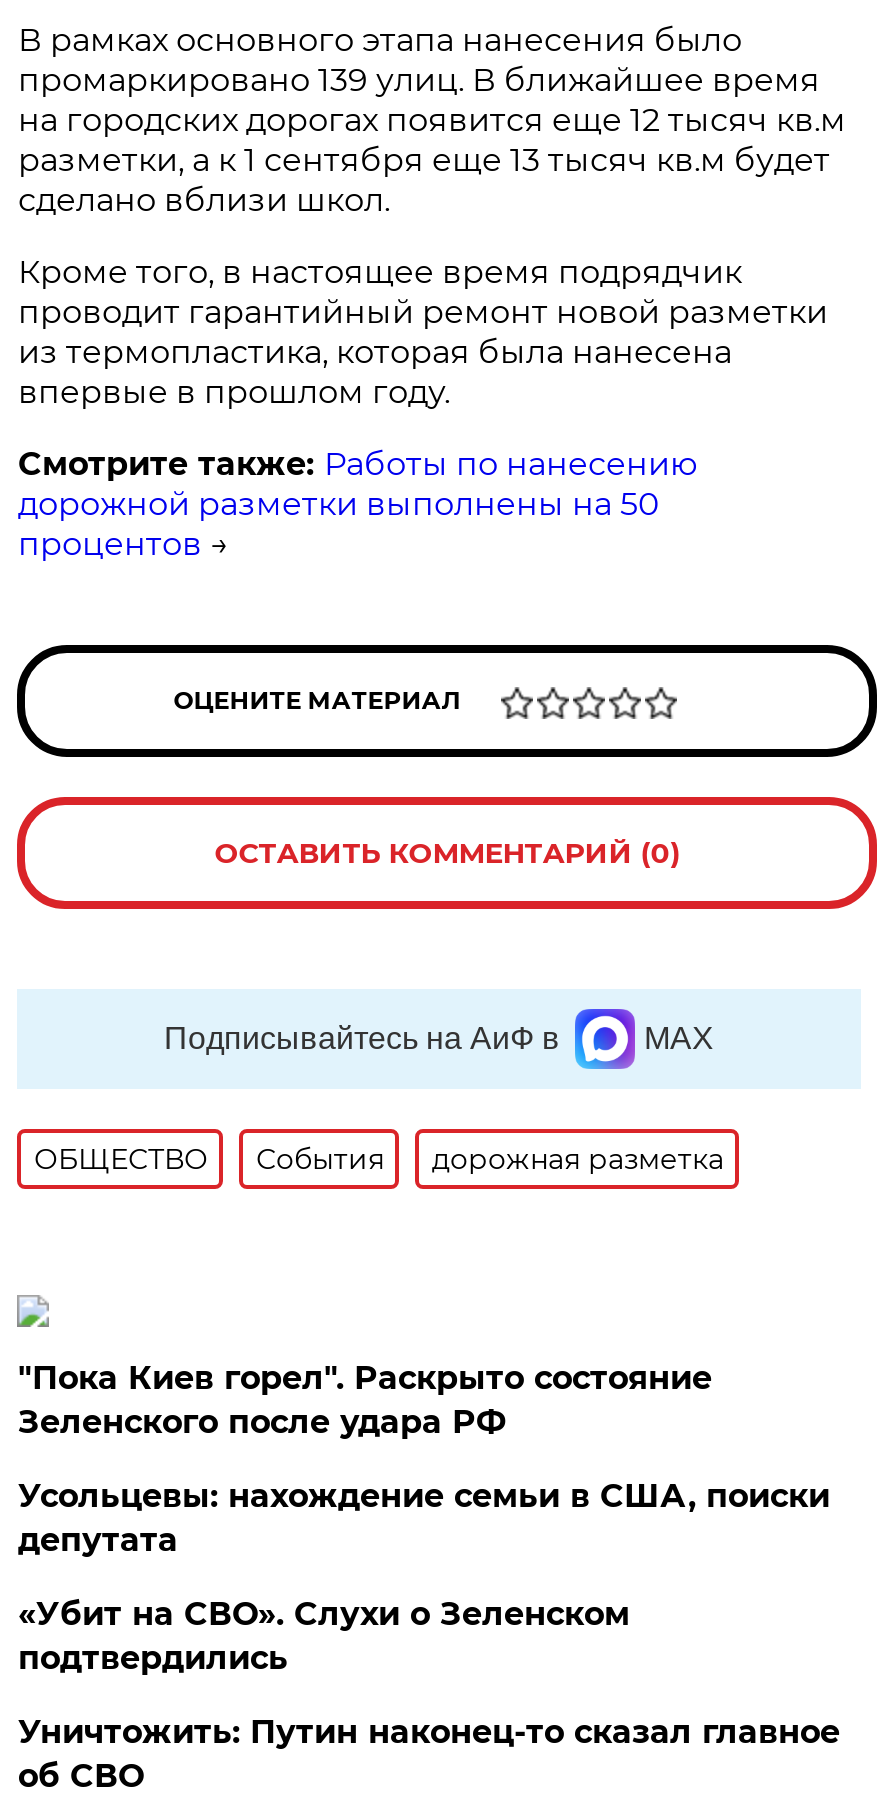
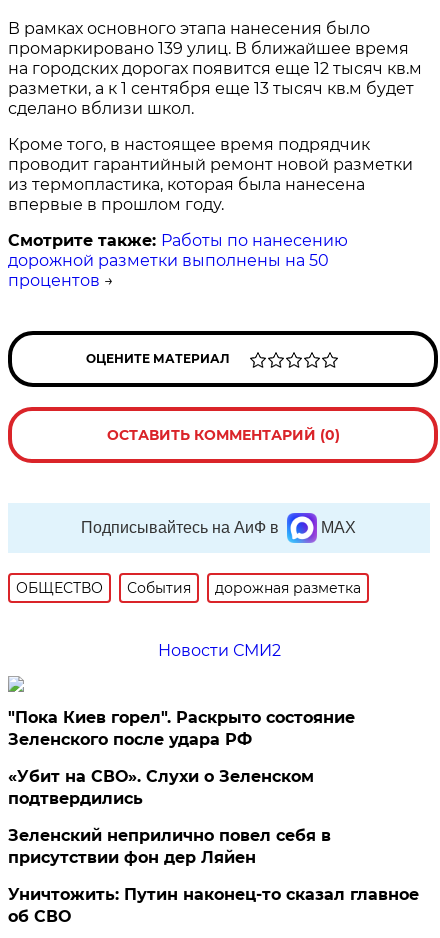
none -> [158,641,281,660] Новости СМИ2
[18,1477,830,1559] Усольцевы: нахождение семьи в США, поиски | депутата -> none
moved [18,1595,630,1677] -> [8,767,314,808]: «Убит на СВО». Слухи о Зеленском | подтвердились
none -> [8,826,331,867] Зеленский неприлично повел cебя в | присутствии фон дер Ляйен

